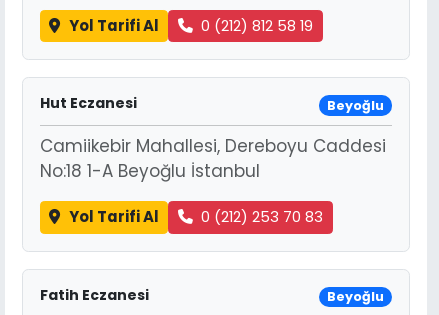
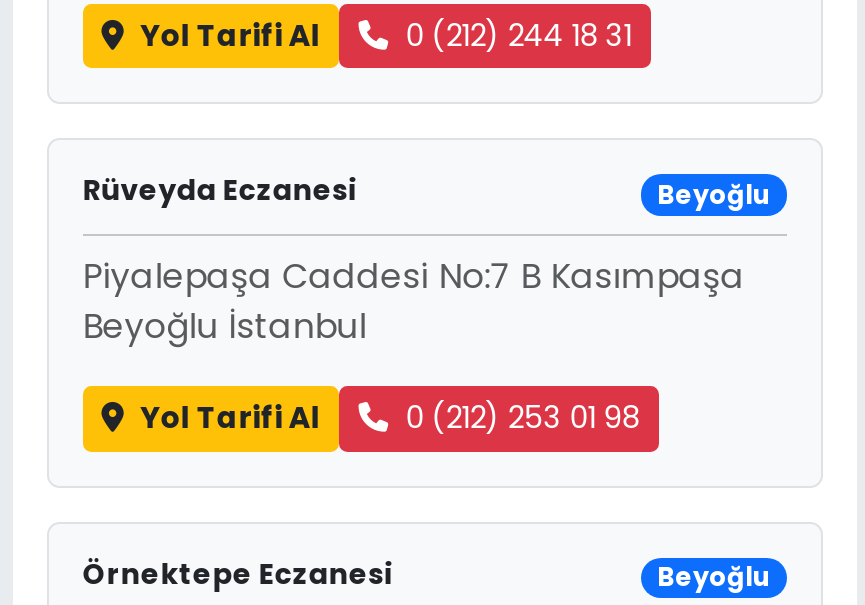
[201,15,313,36] 0 (212) 812 58 19 -> [405,14,631,56] 0 (212) 244 18 31
[40,93,137,113] Hut Eczanesi -> [83,170,357,210] Rüveyda Eczanesi
[40,134,386,183] Camiikebir Mahallesi, Dereboyu Caddesi | No:18 1-A Beyoğlu İstanbul -> [83,252,745,350] Piyalepaşa Caddesi No:7 B Kasımpaşa | Beyoğlu İstanbul
[201,206,323,227] 0 (212) 253 70 83 -> [405,396,639,438] 0 (212) 253 01 98
[40,284,149,304] Fatih Eczanesi -> [83,553,393,593] Örnektepe Eczanesi

